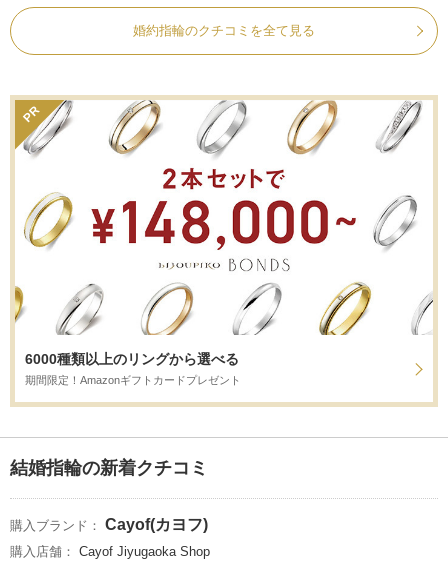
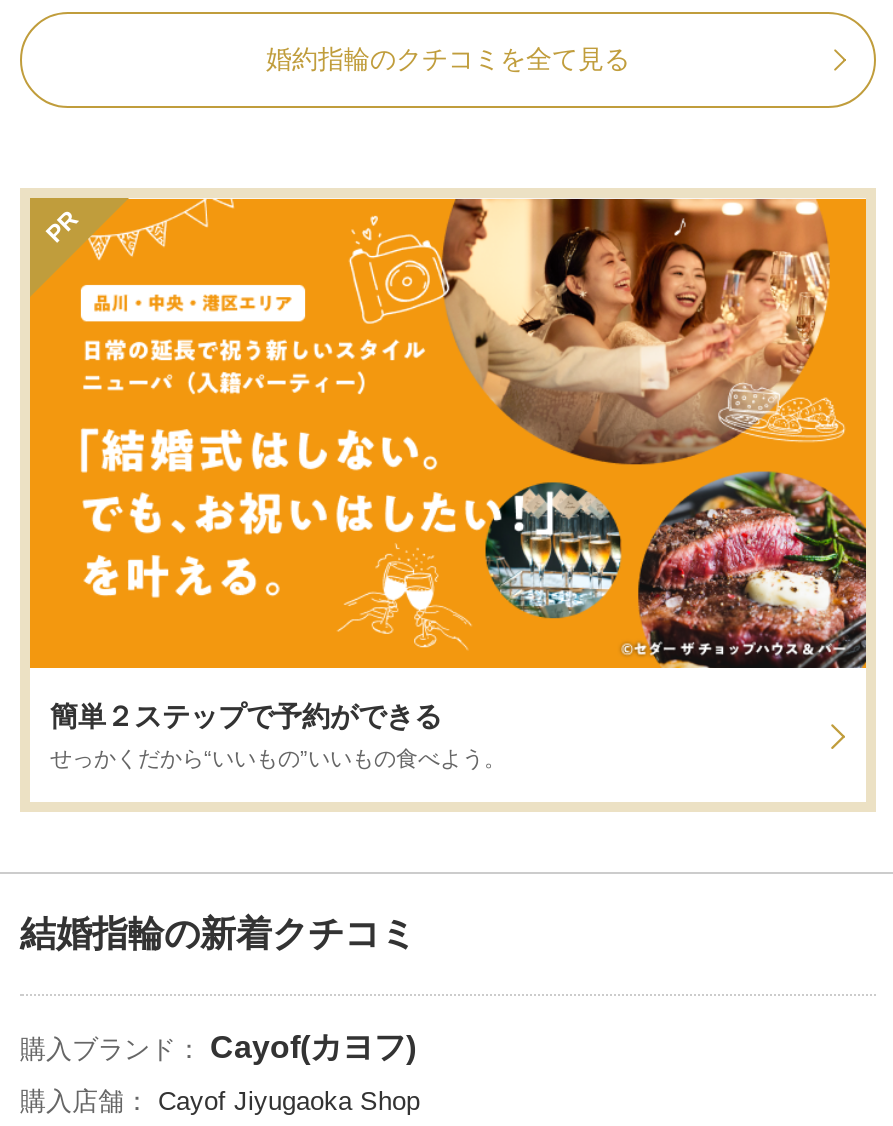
[14,100,434,386] [image] | 6000種類以上のリングから選べる | 期間限定！Amazonギフトカードプレゼント -> [28,196,868,771] [image] | 簡単２ステップで予約ができる | せっかくだから“いいもの”いいもの食べよう。

